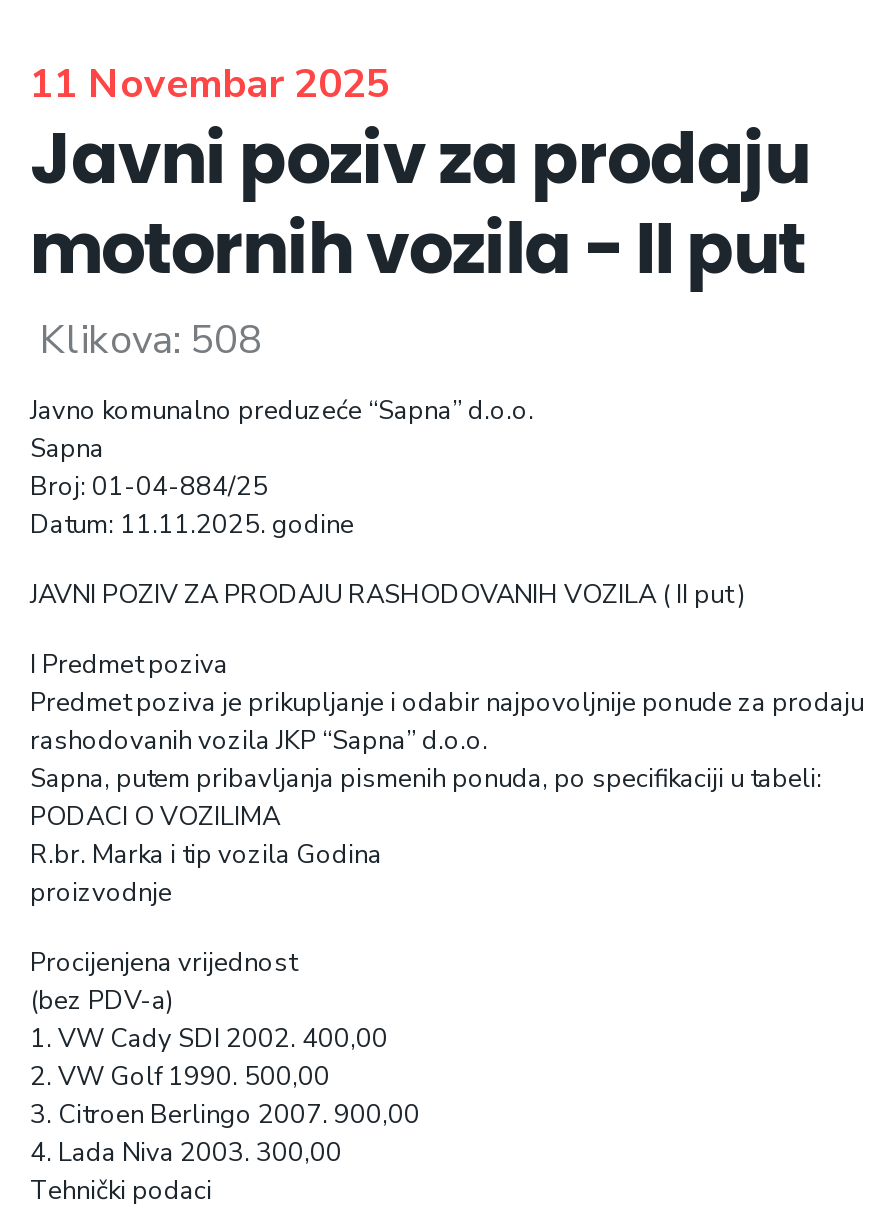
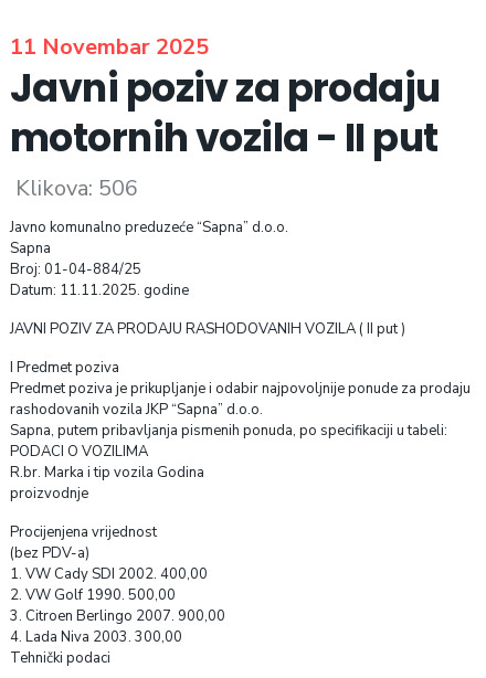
[40,313,262,367] Klikova: 508 -> [15,173,138,203] Klikova: 506

